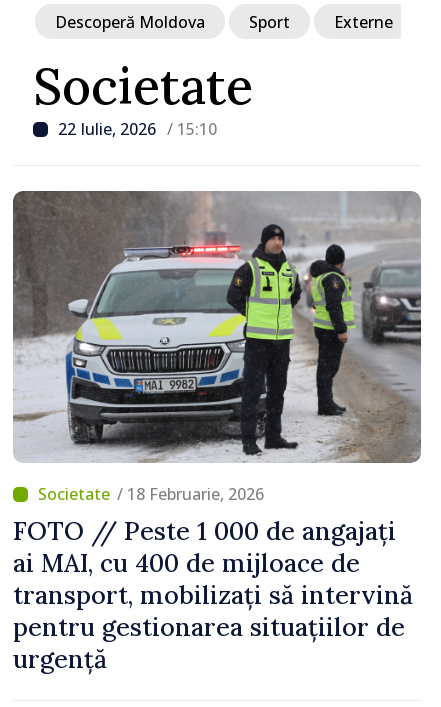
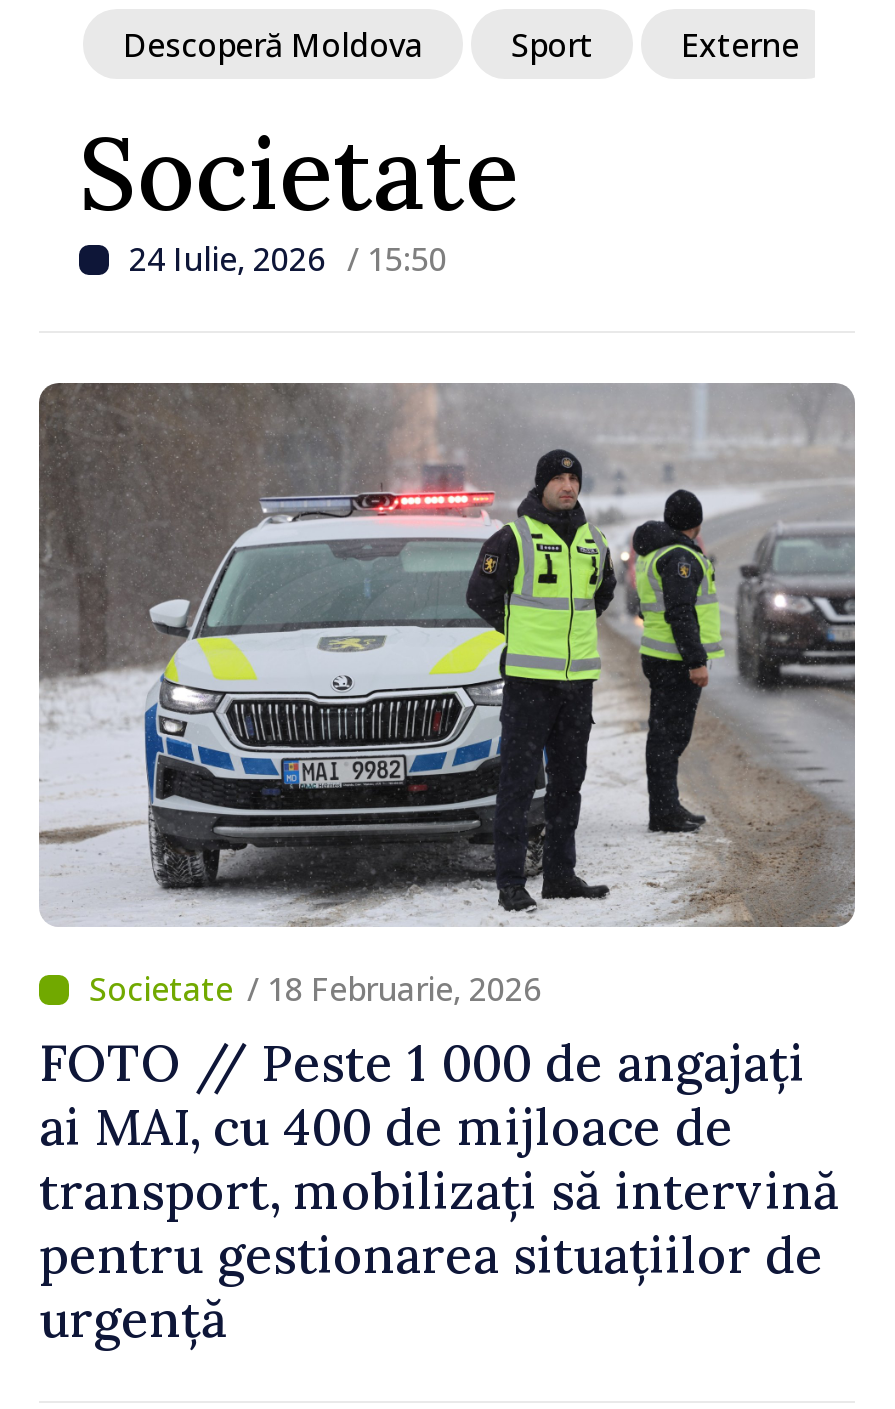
[58,118,217,140] 22 Iulie, 2026 / 15:10 -> [129,237,447,281] 24 Iulie, 2026 / 15:50

